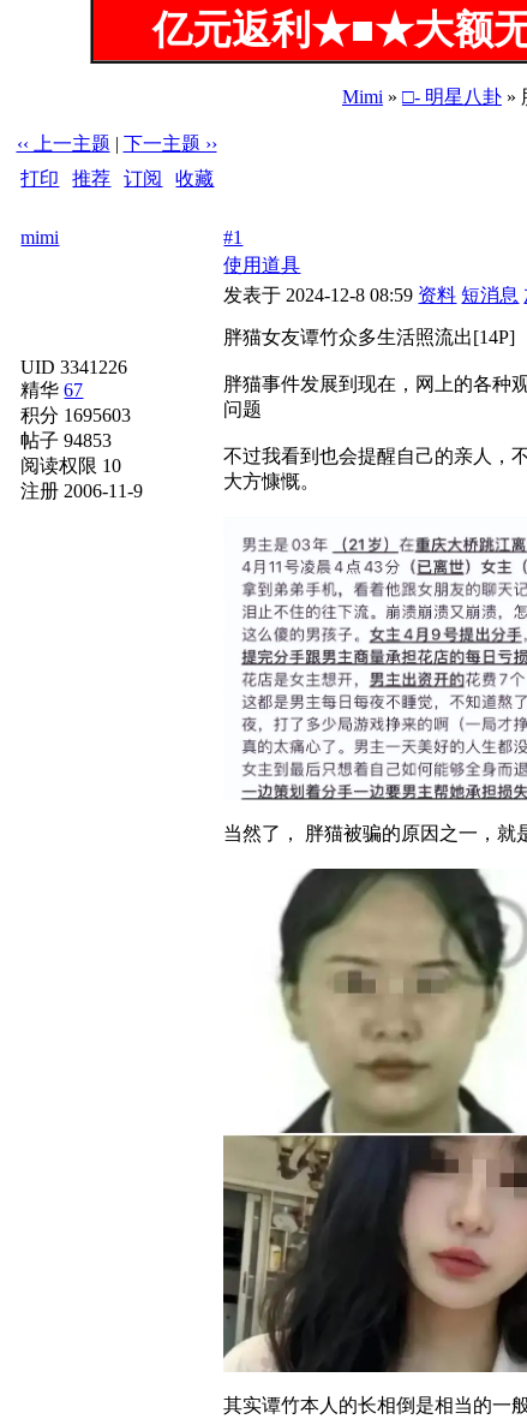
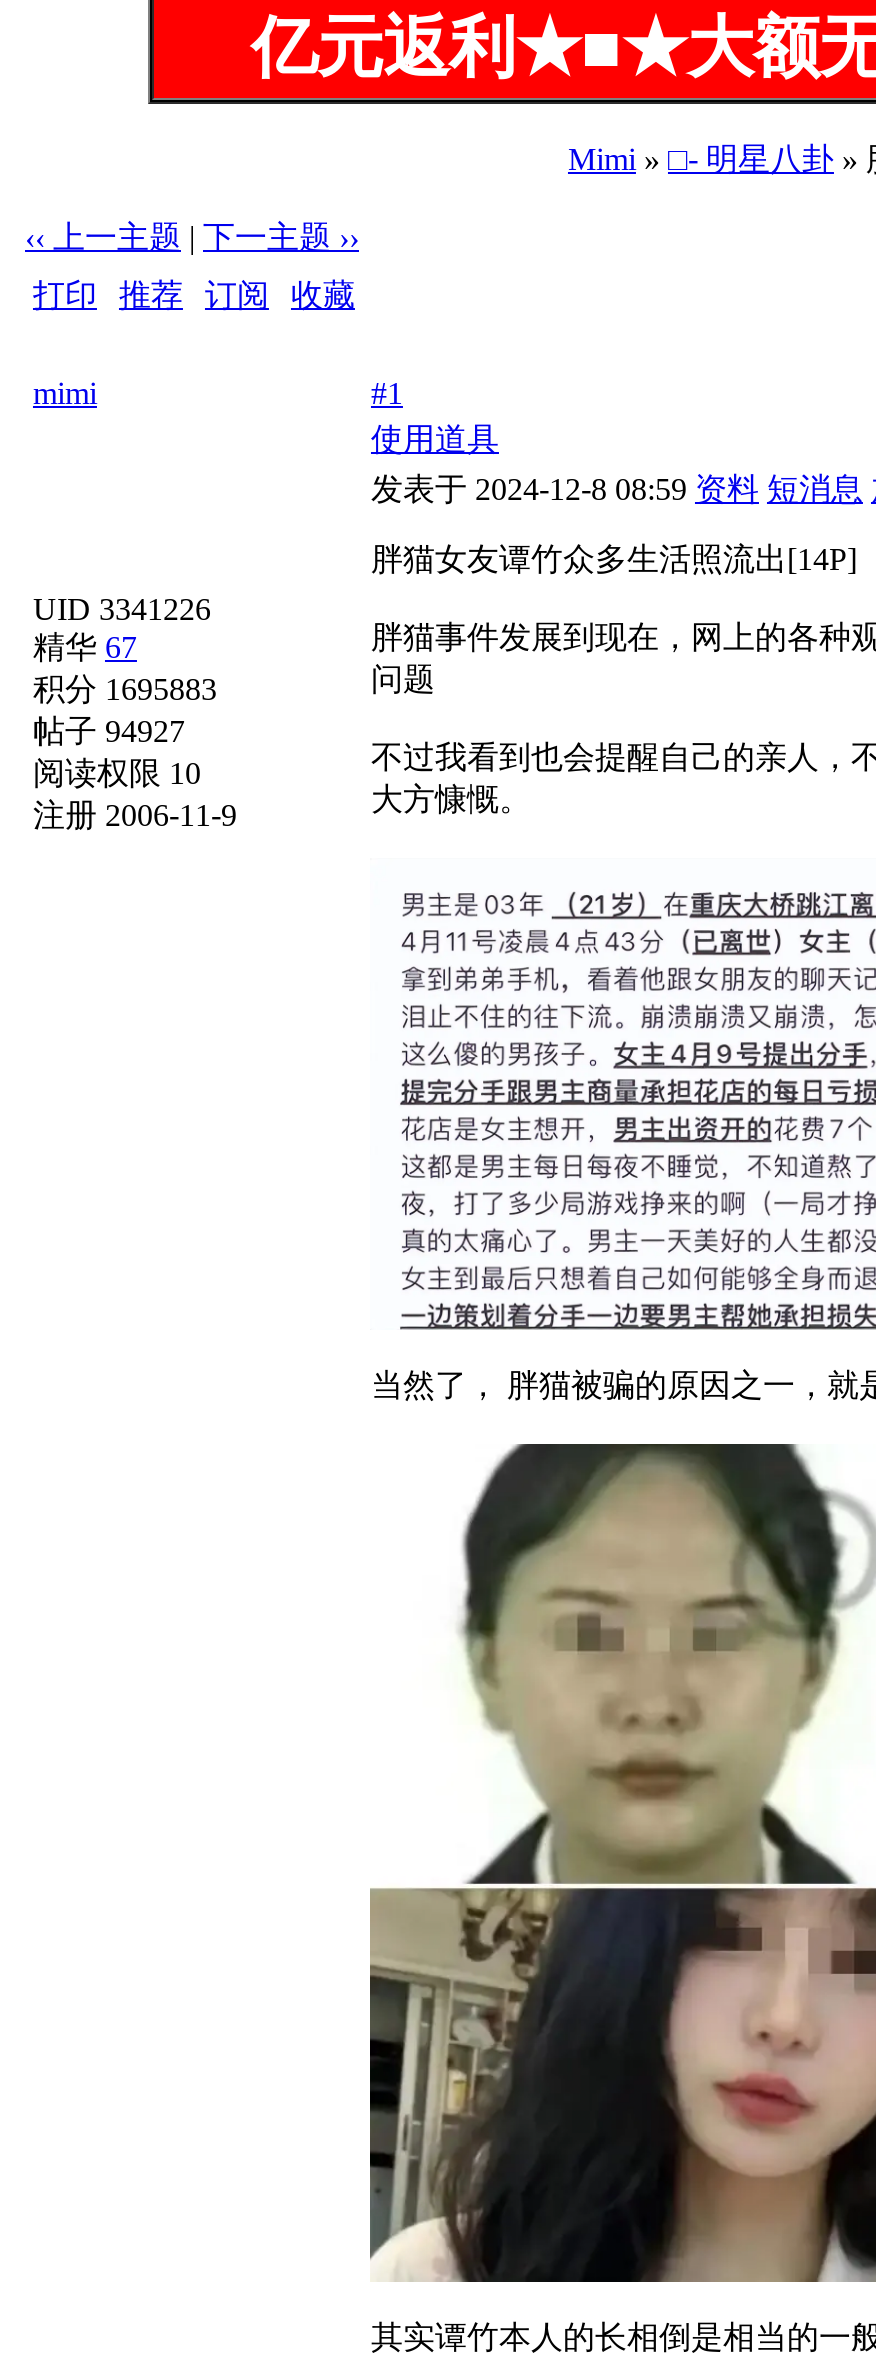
[21,405,131,425] 积分 1695603 -> [33,672,217,706] 积分 1695883
[21,430,112,451] 帖子 94853 -> [33,714,185,748] 帖子 94927

